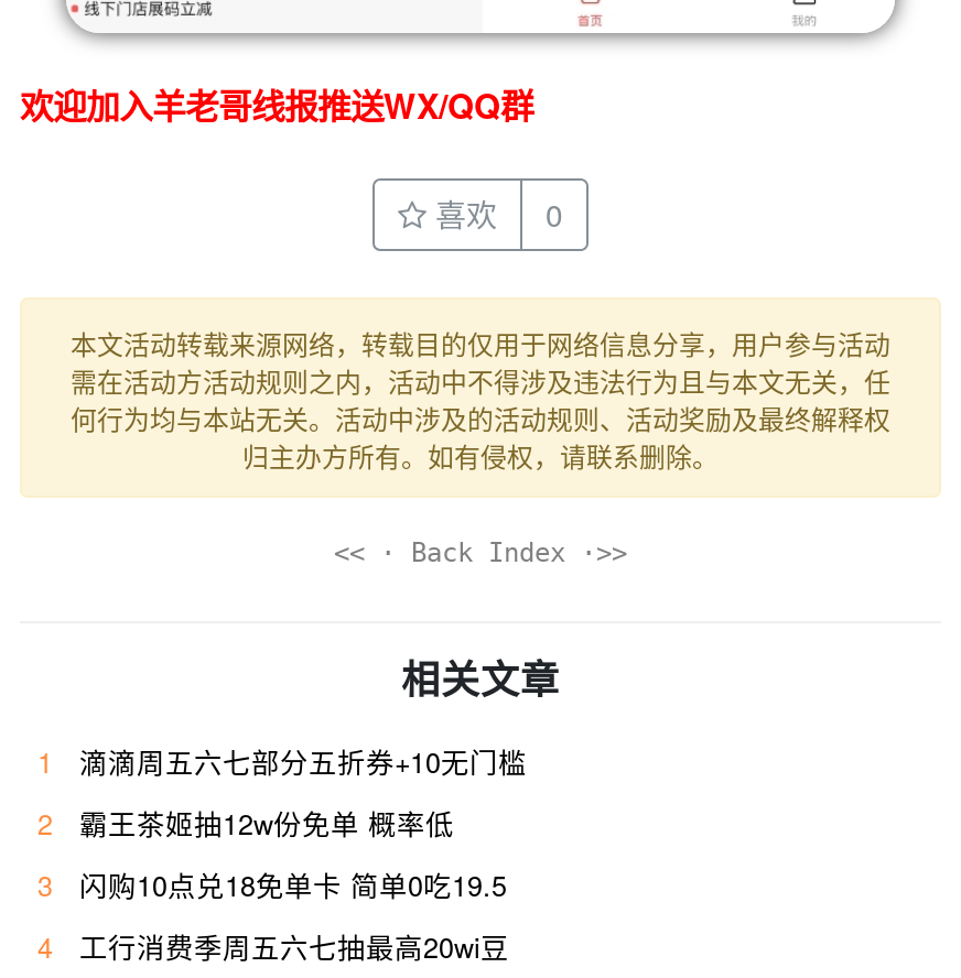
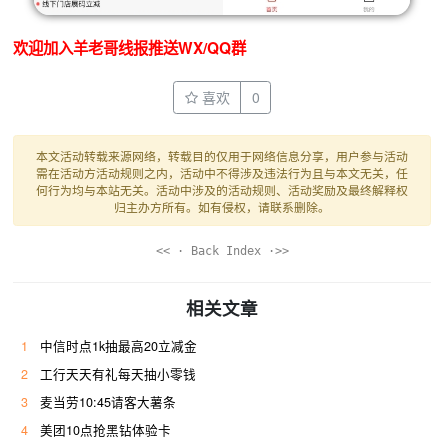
[79,743,527,783] 滴滴周五六七部分五折券+10无门槛 -> [40,337,197,355] 中信时点1k抽最高20立减金
[79,805,454,844] 霸王茶姬抽12w份免单 概率低 -> [40,365,196,383] 工行天天有礼每天抽小零钱
[79,866,507,906] 闪购10点兑18免单卡 简单0吃19.5 -> [40,393,176,411] 麦当劳10:45请客大薯条
[79,928,509,968] 工行消费季周五六七抽最高20wi豆 -> [40,421,171,439] 美团10点抢黑钻体验卡

